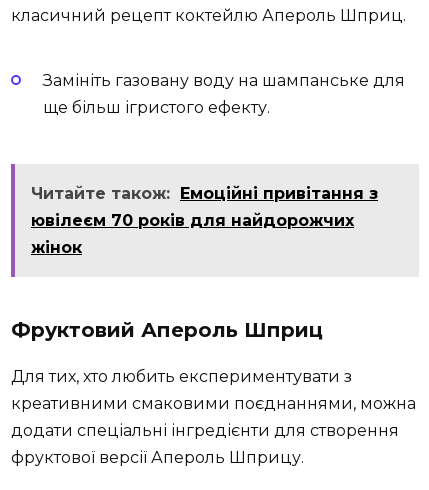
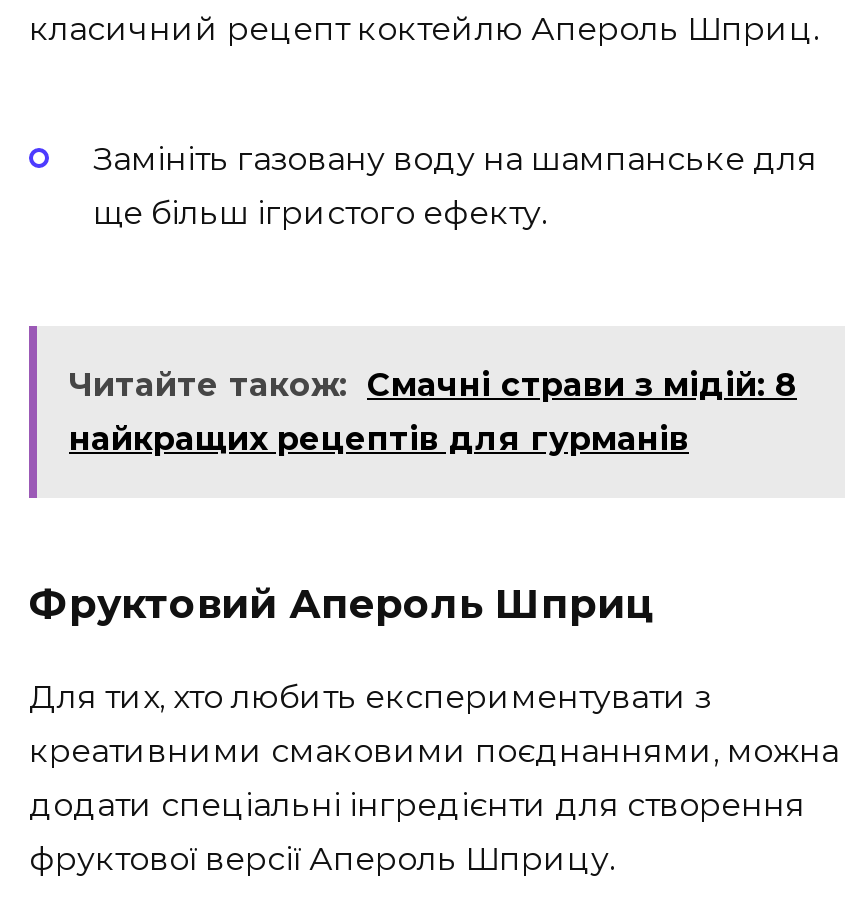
[31,184,378,257] Читайте також: Емоційні привітання з | ювілеєм 70 років для найдорожчих | жінок -> [69,367,797,459] Читайте також: Смачні страви з мідій: 8 | найкращих рецептів для гурманів

